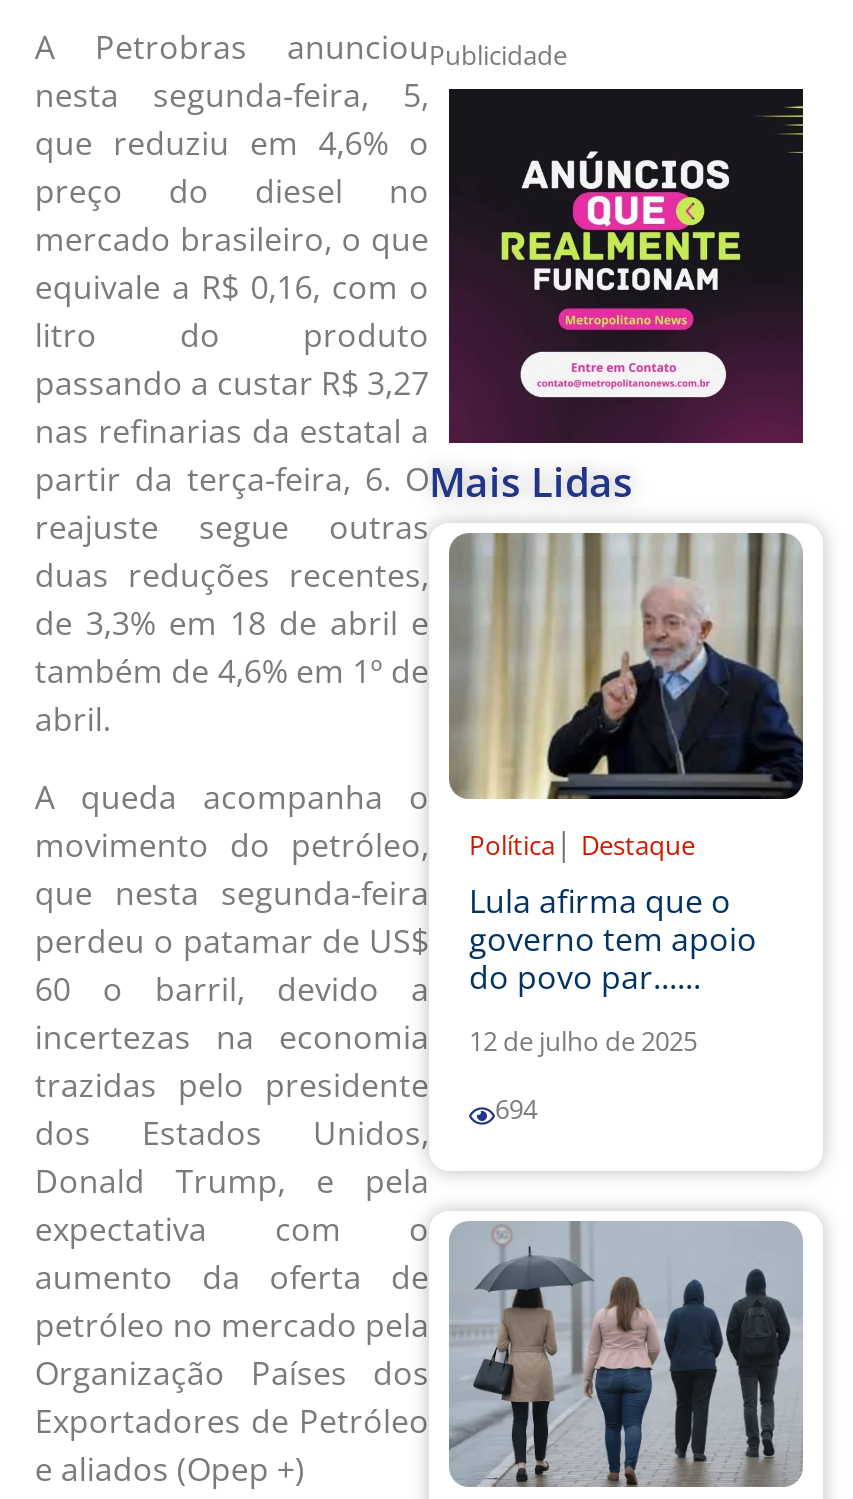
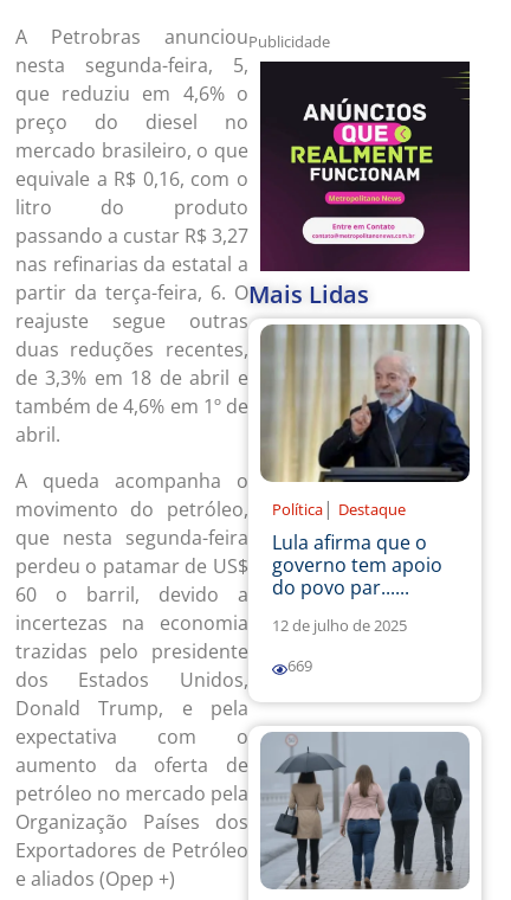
[495,1091,537,1127] 694 -> [287,655,312,676] 669

